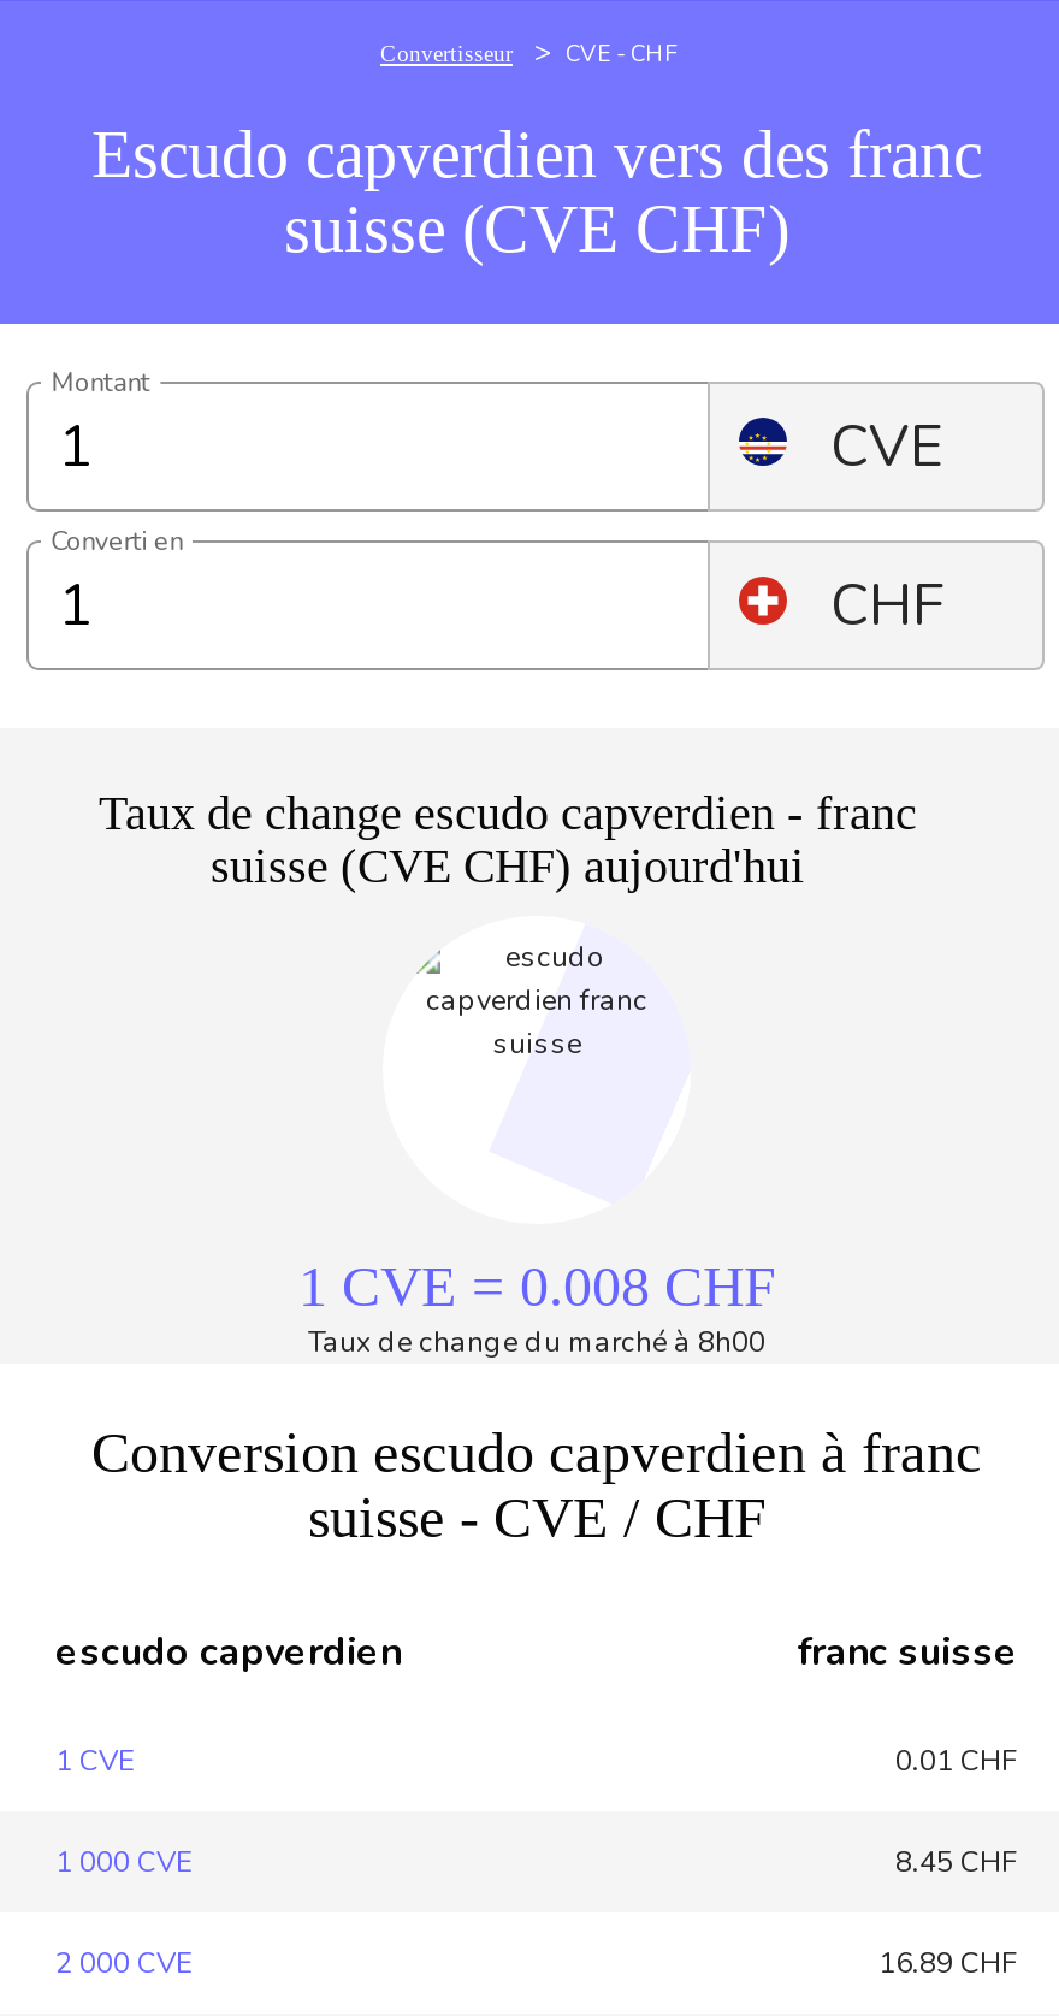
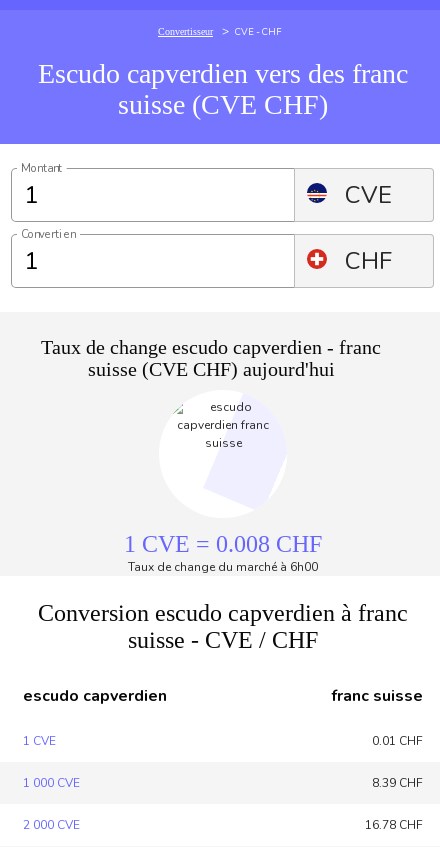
[308,1323,765,1361] Taux de change du marché à 8h00 -> [128,559,318,575] Taux de change du marché à 6h00
[895,1843,1018,1881] 8.45 CHF -> [372,775,423,791] 8.39 CHF
[878,1944,1018,1982] 16.89 CHF -> [365,817,423,833] 16.78 CHF

